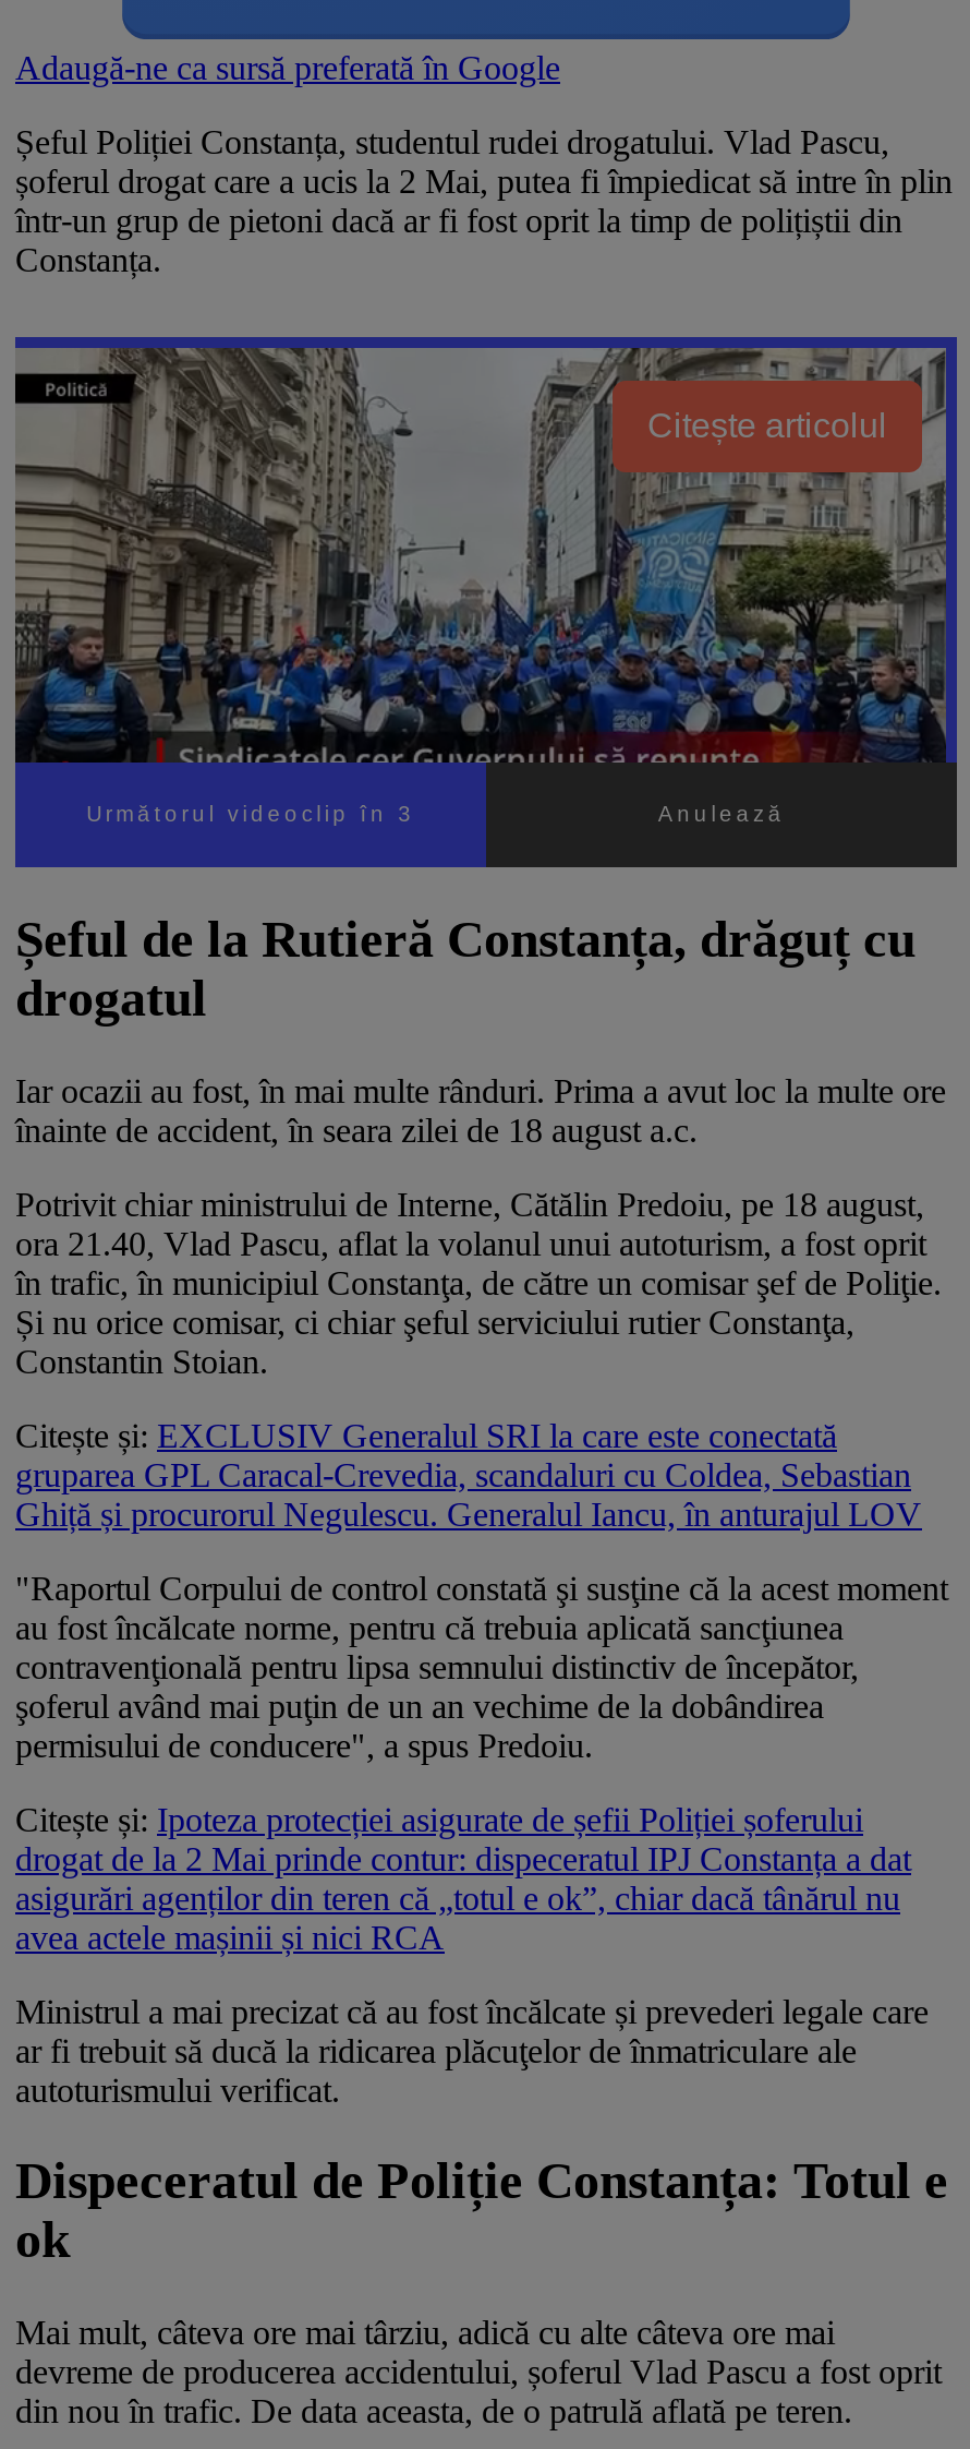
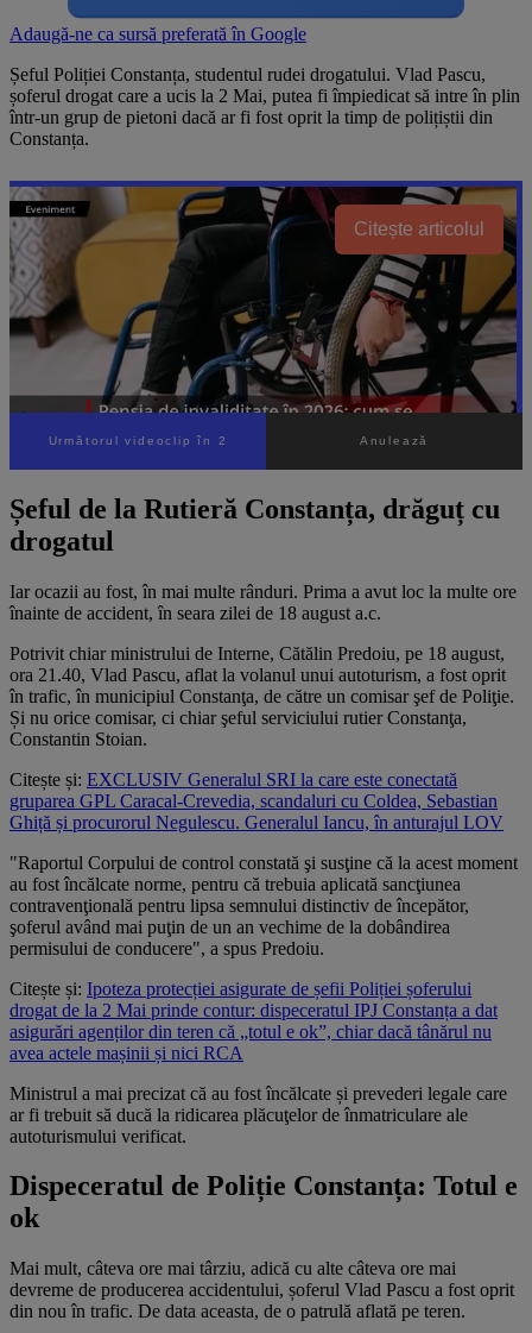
[13,346,948,765] [image] -> [8,186,518,414] [image]

